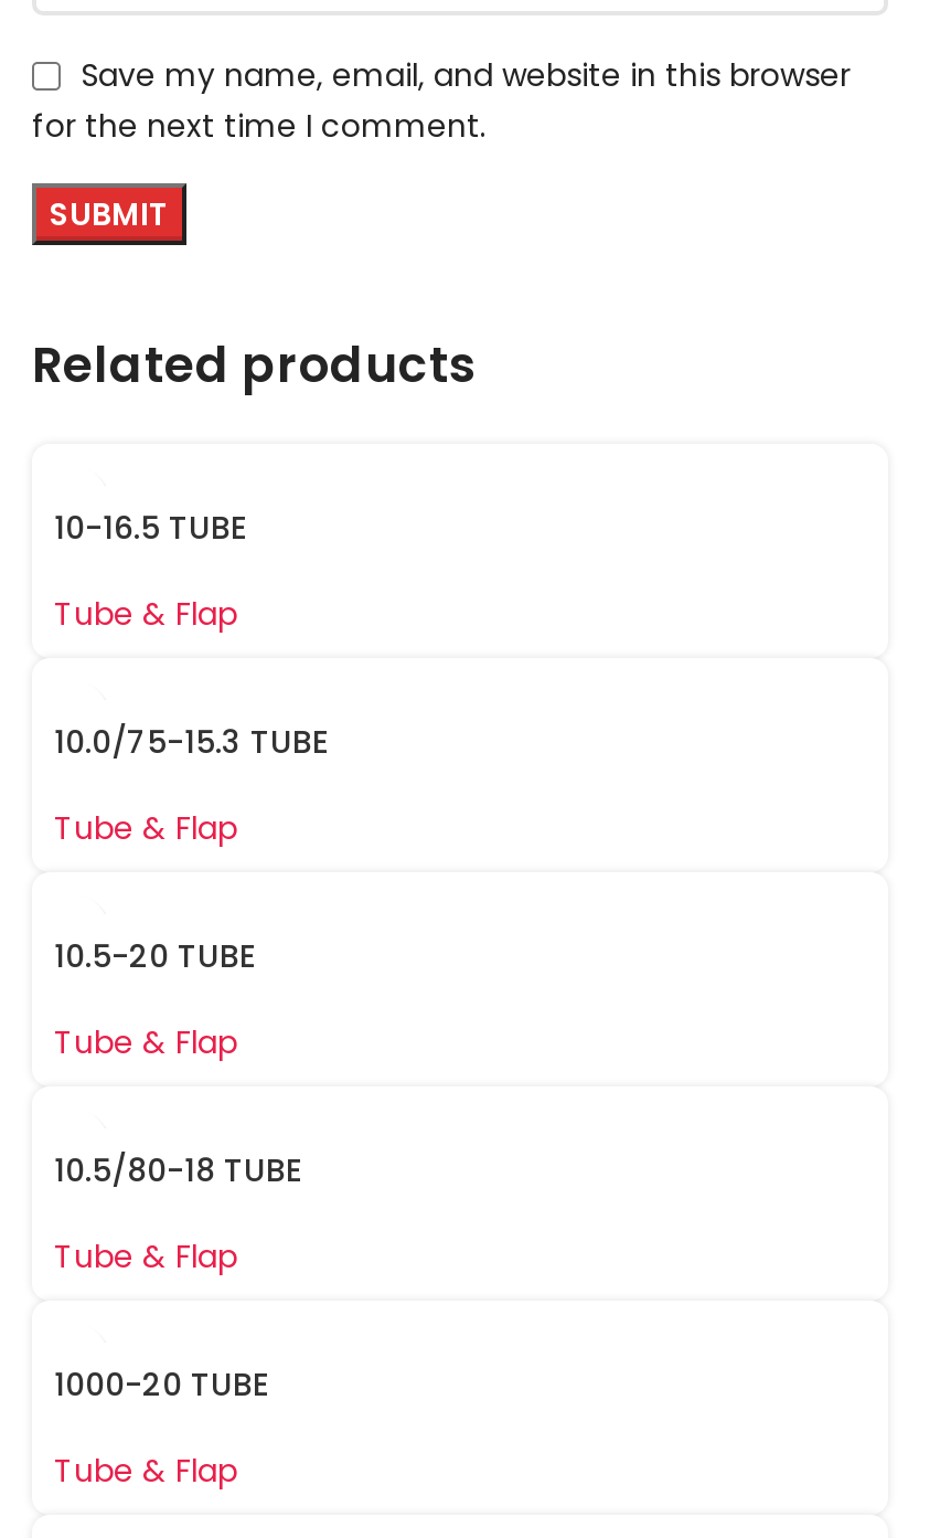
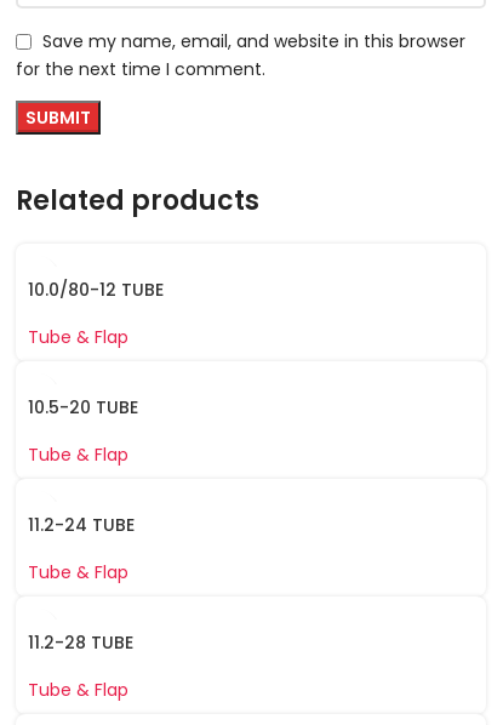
[54,507,328,765] 10-16.5 TUBE | Tube & Flap | 10.0/75-15.3 TUBE -> [28,278,164,302] 10.0/80-12 TUBE
[54,1149,301,1194] 10.5/80-18 TUBE -> [28,513,135,538] 11.2-24 TUBE
[54,1364,268,1408] 1000-20 TUBE -> [28,631,133,655] 11.2-28 TUBE

